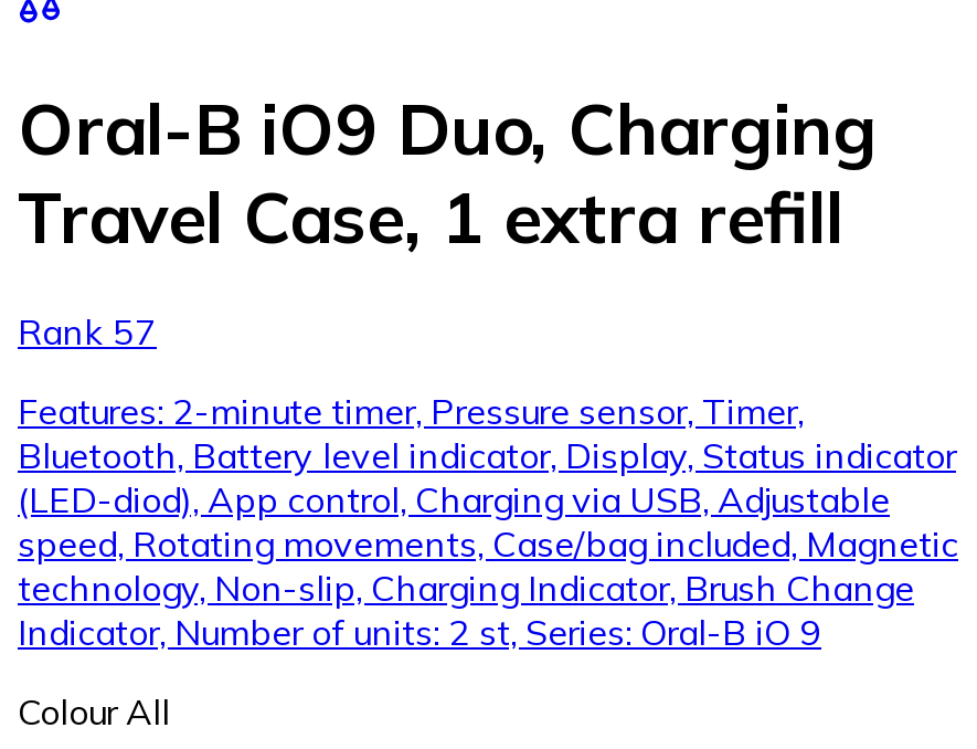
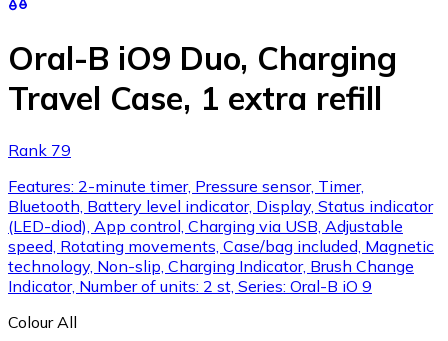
[18,308,157,352] Rank 57 -> [8,139,71,159] Rank 79

